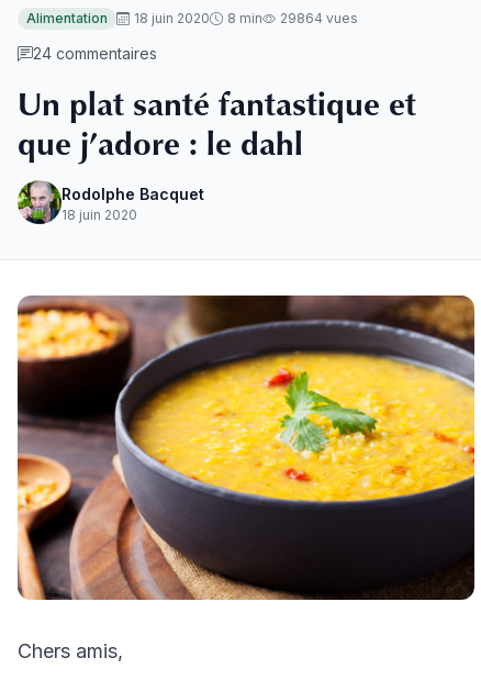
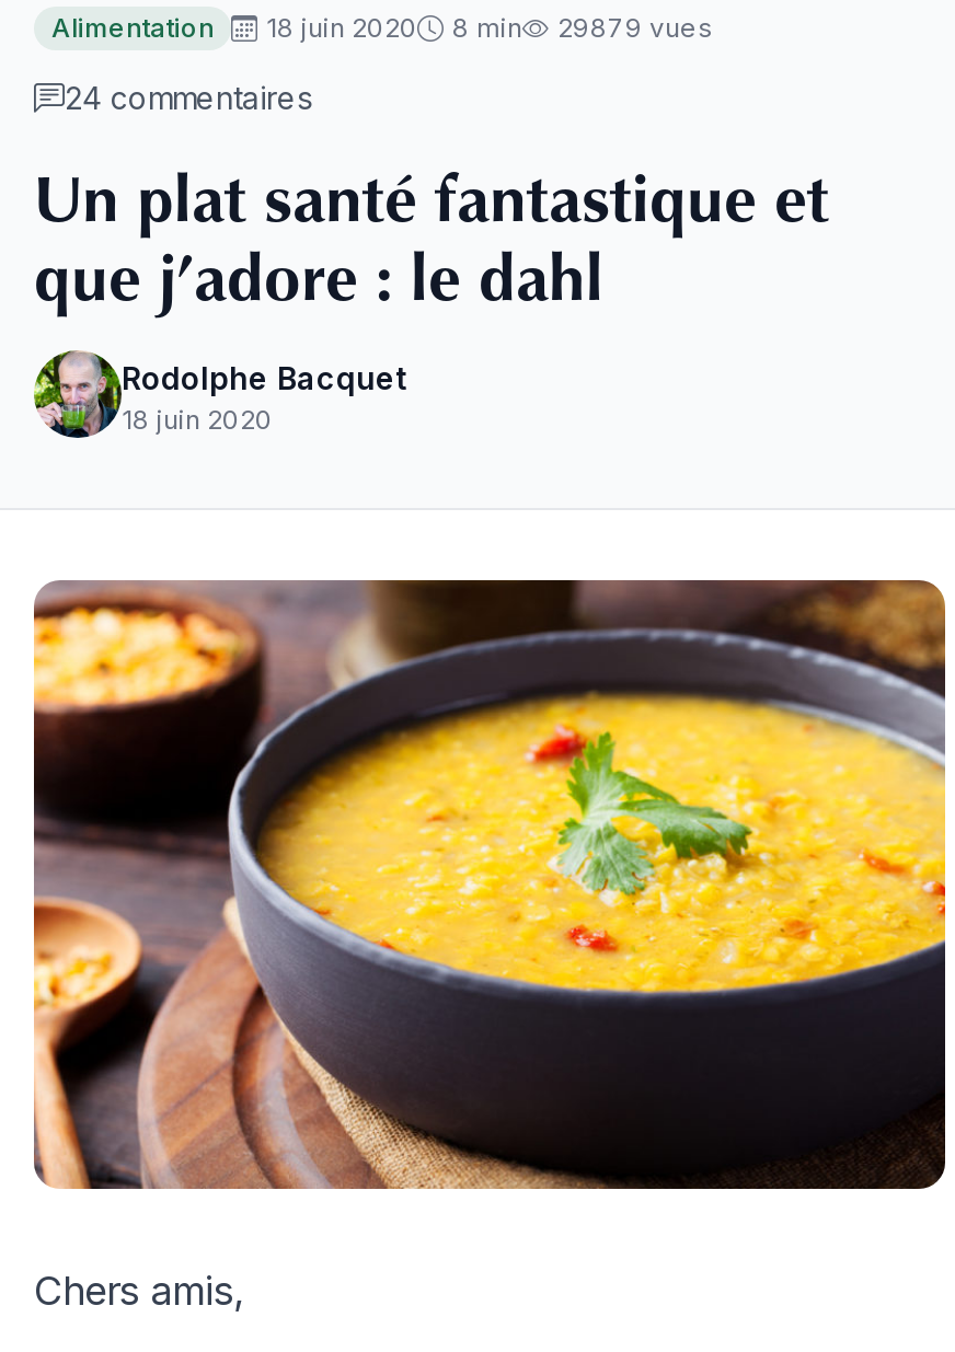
[26,10,358,26] Alimentation 18 juin 2020 8 min 29864 vues -> [51,11,713,44] Alimentation 18 juin 2020 8 min 29879 vues

